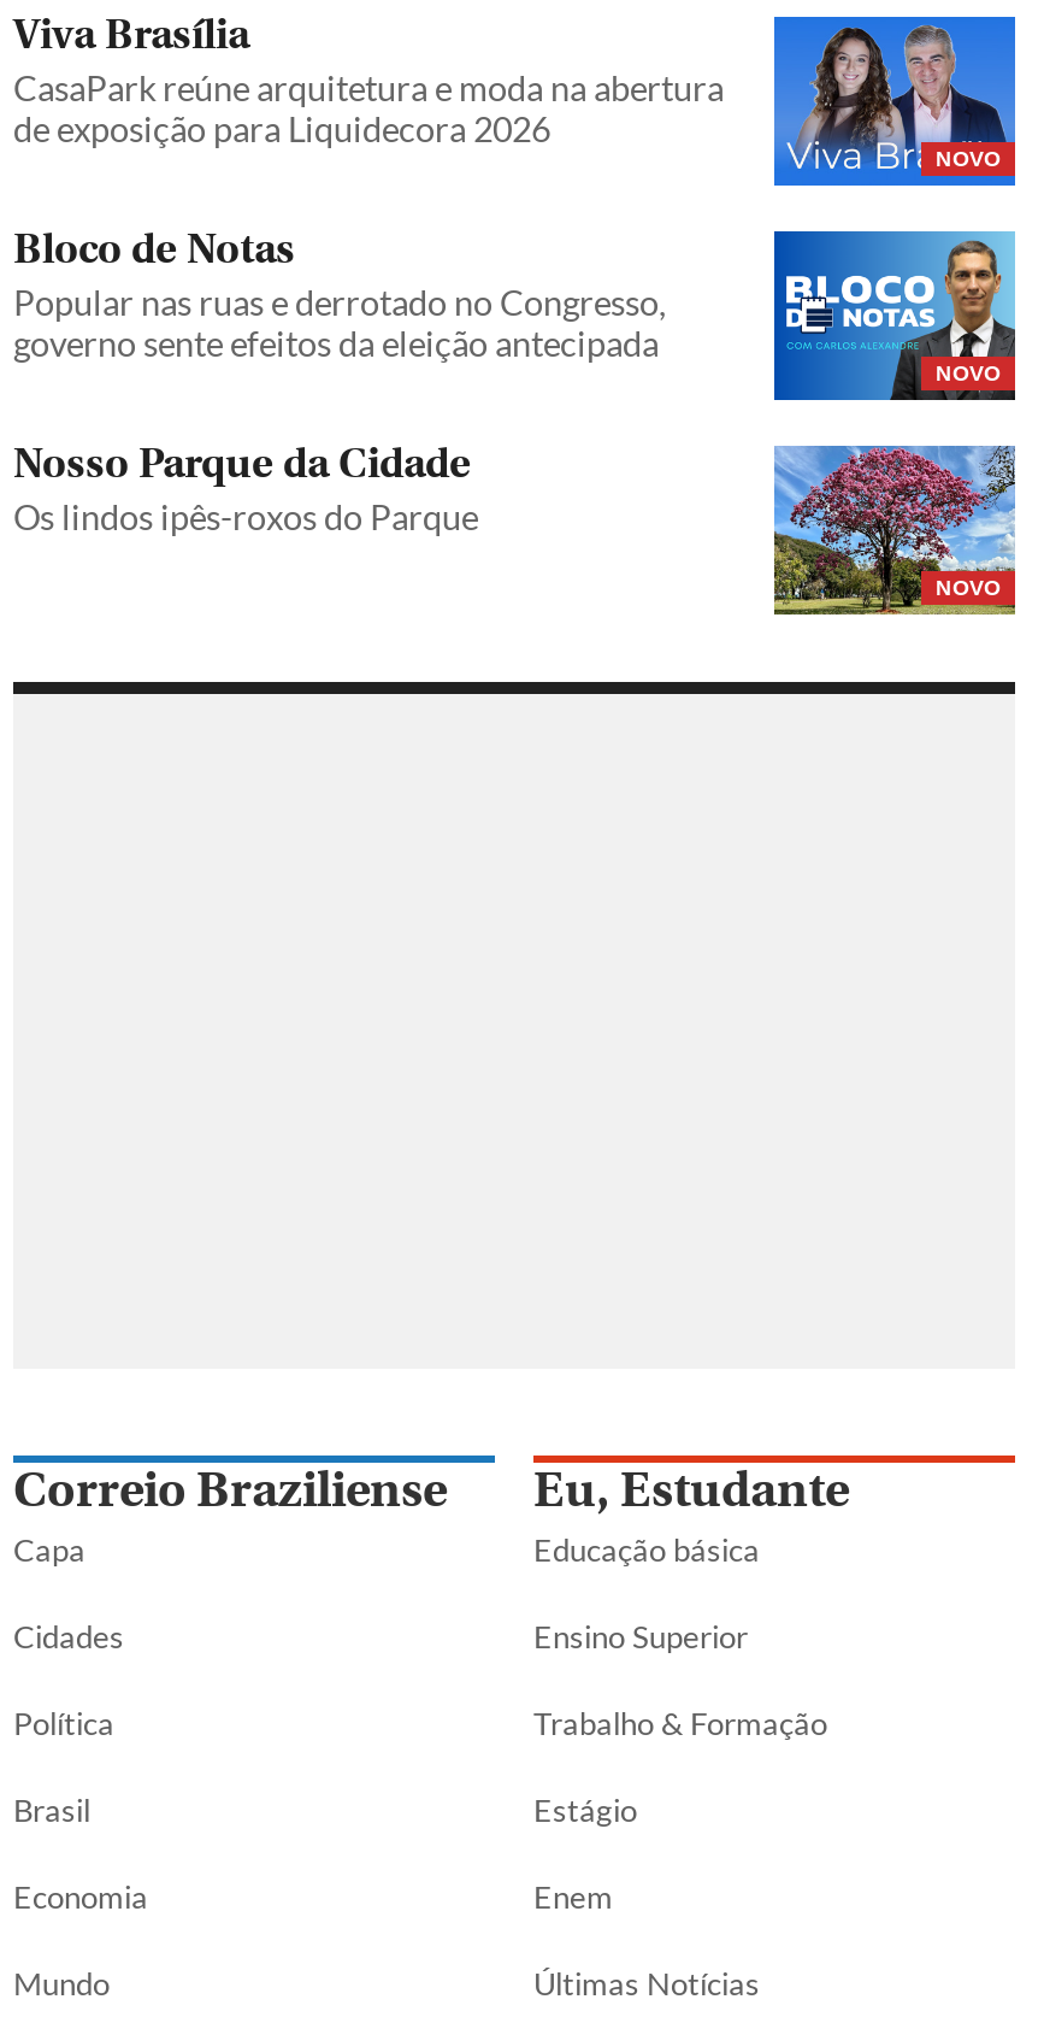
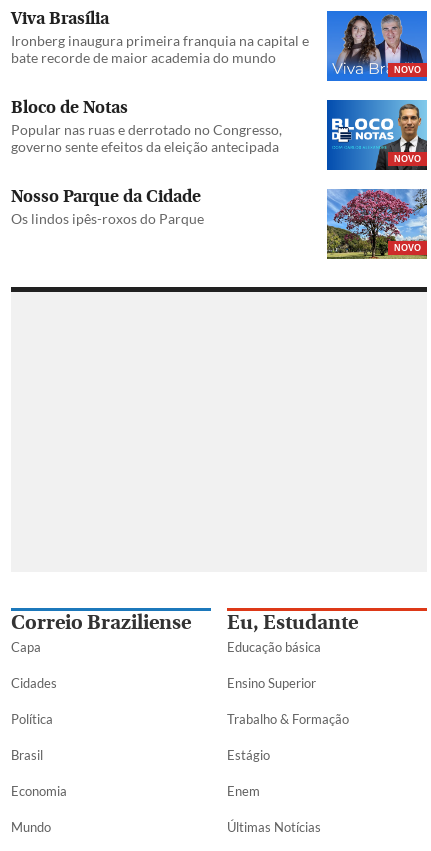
[13,67,724,149] CasaPark reúne arquitetura e moda na abertura | de exposição para Liquidecora 2026 -> [11,32,309,66] Ironberg inaugura primeira franquia na capital e | bate recorde de maior academia do mundo

